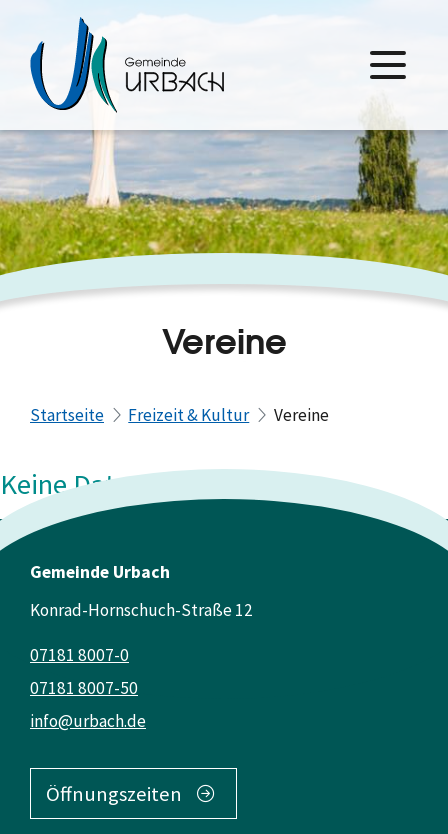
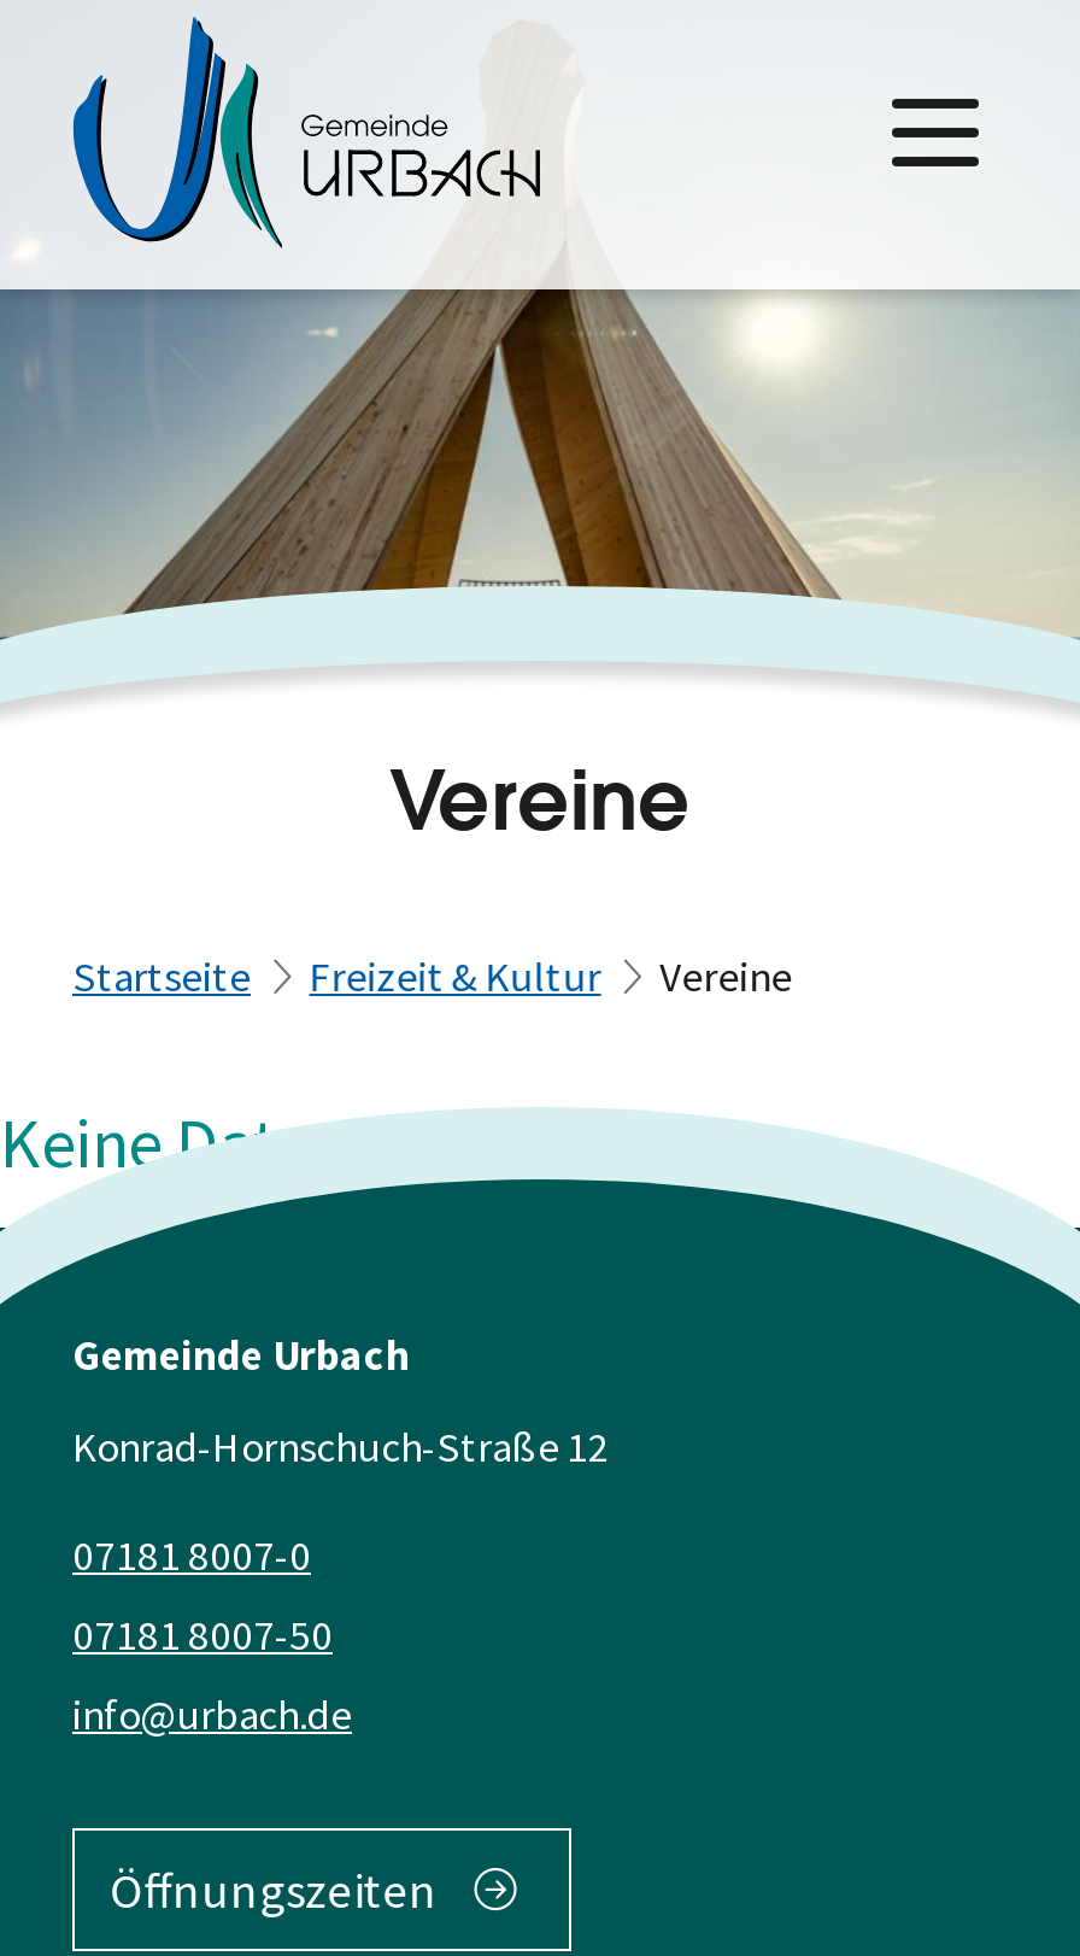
[3,121,445,276] [image] -> [7,263,1073,639] [image]

